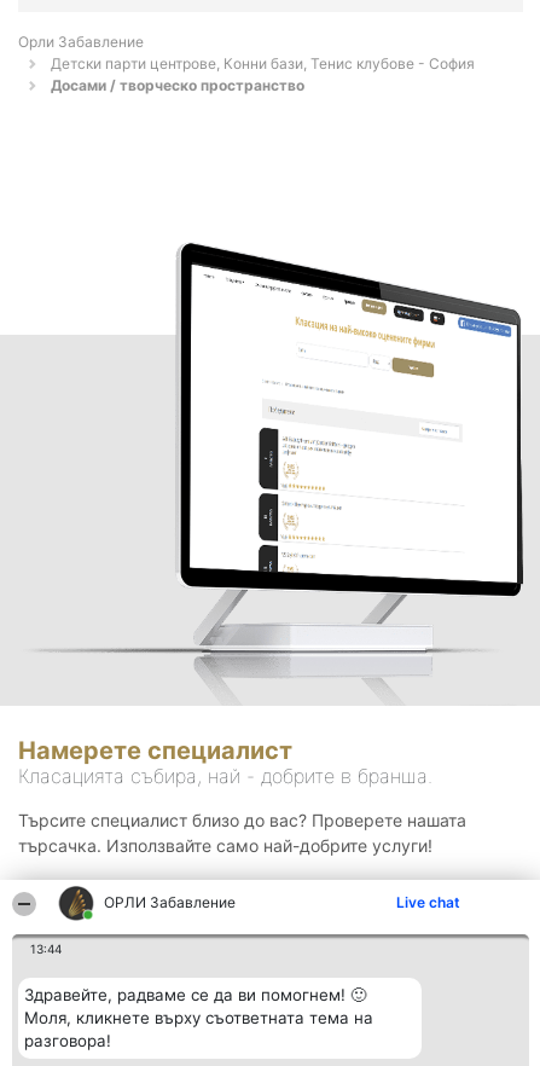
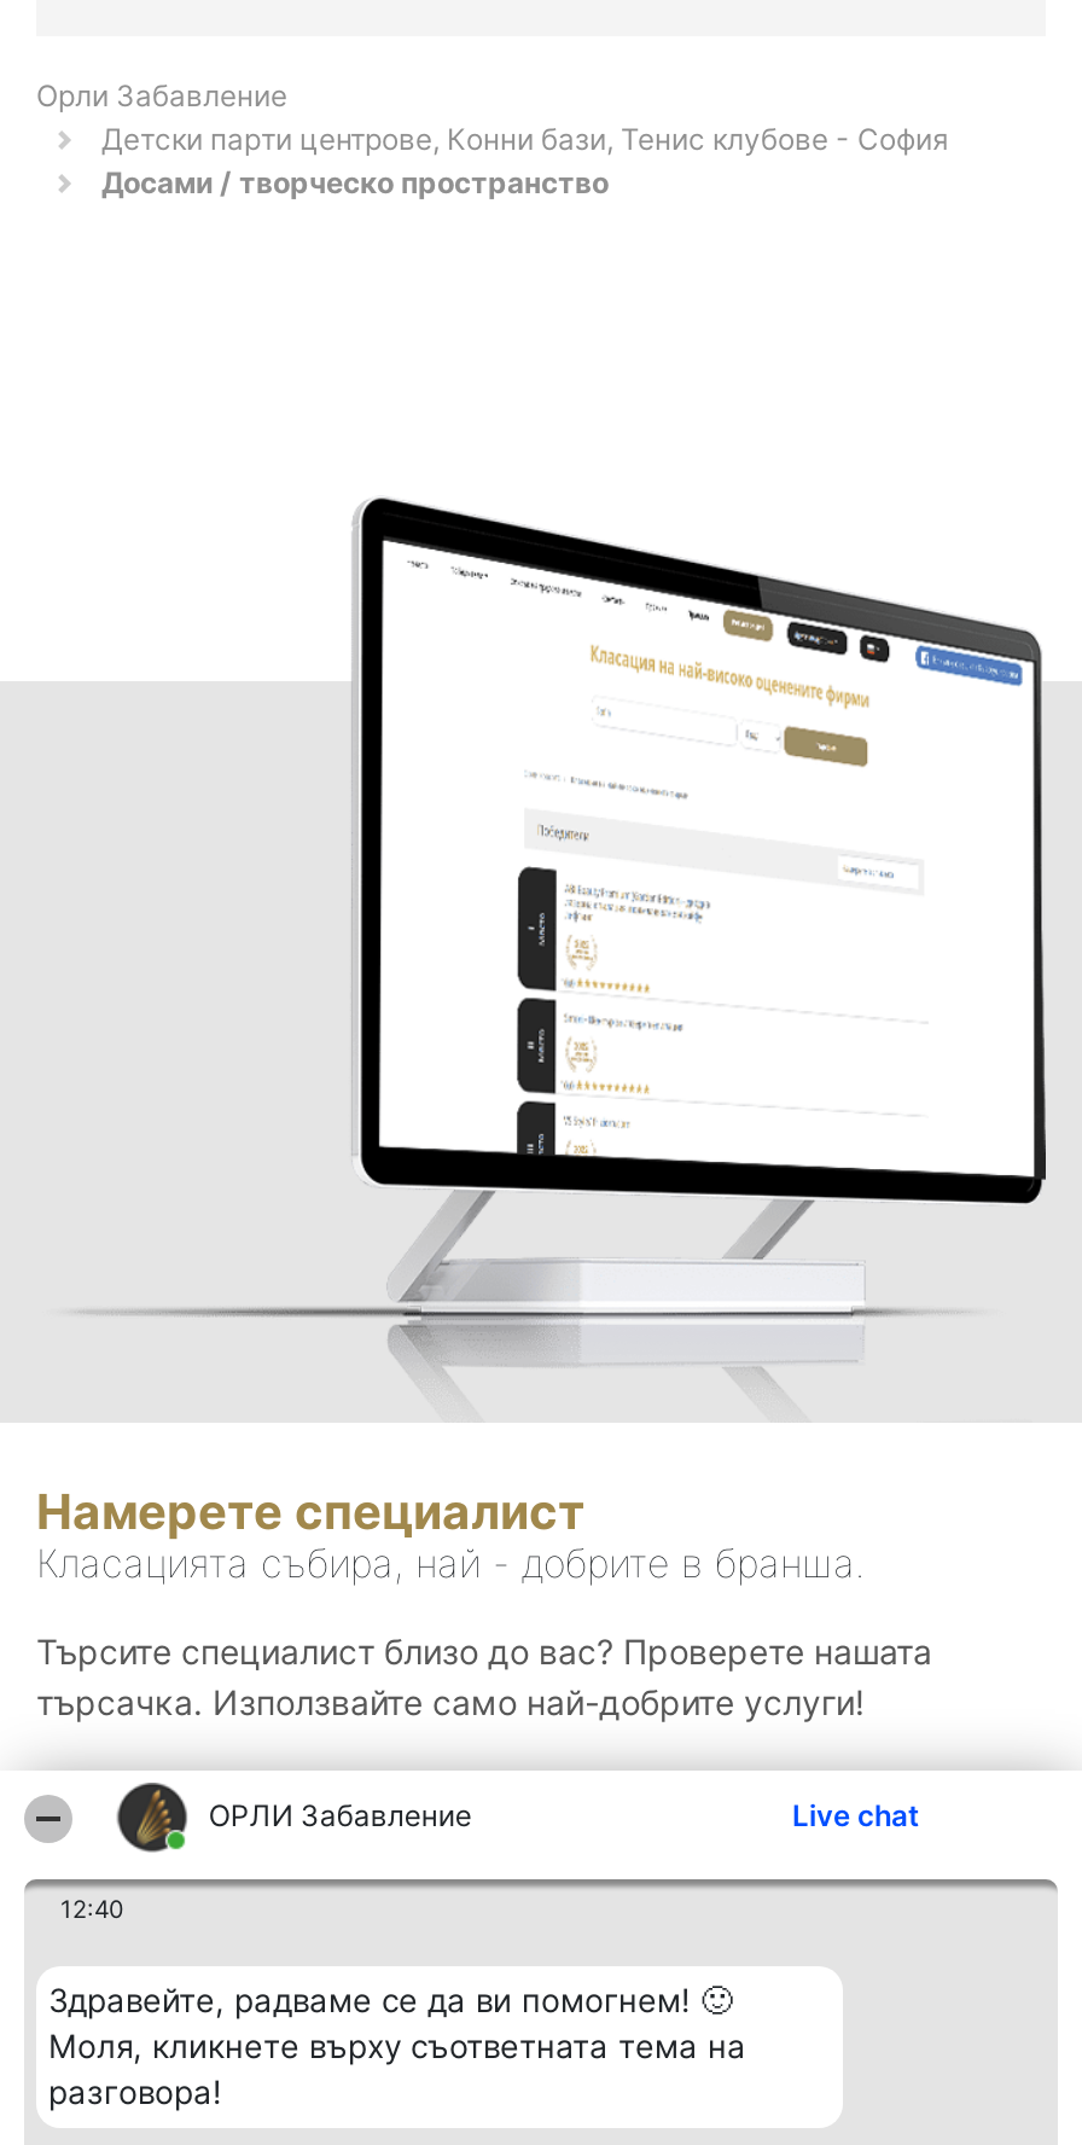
[30,942,62,956] 13:44 -> [60,1894,123,1923] 12:40

